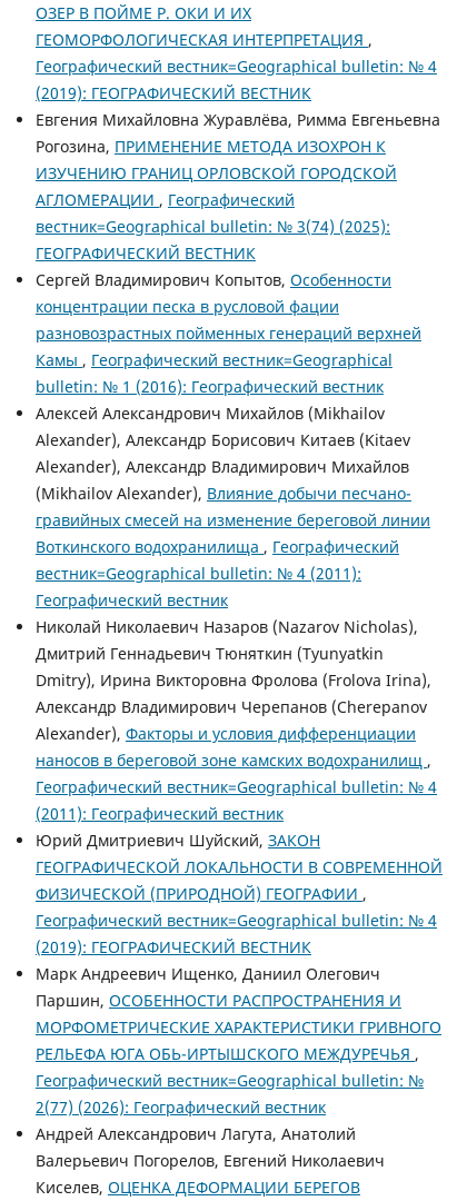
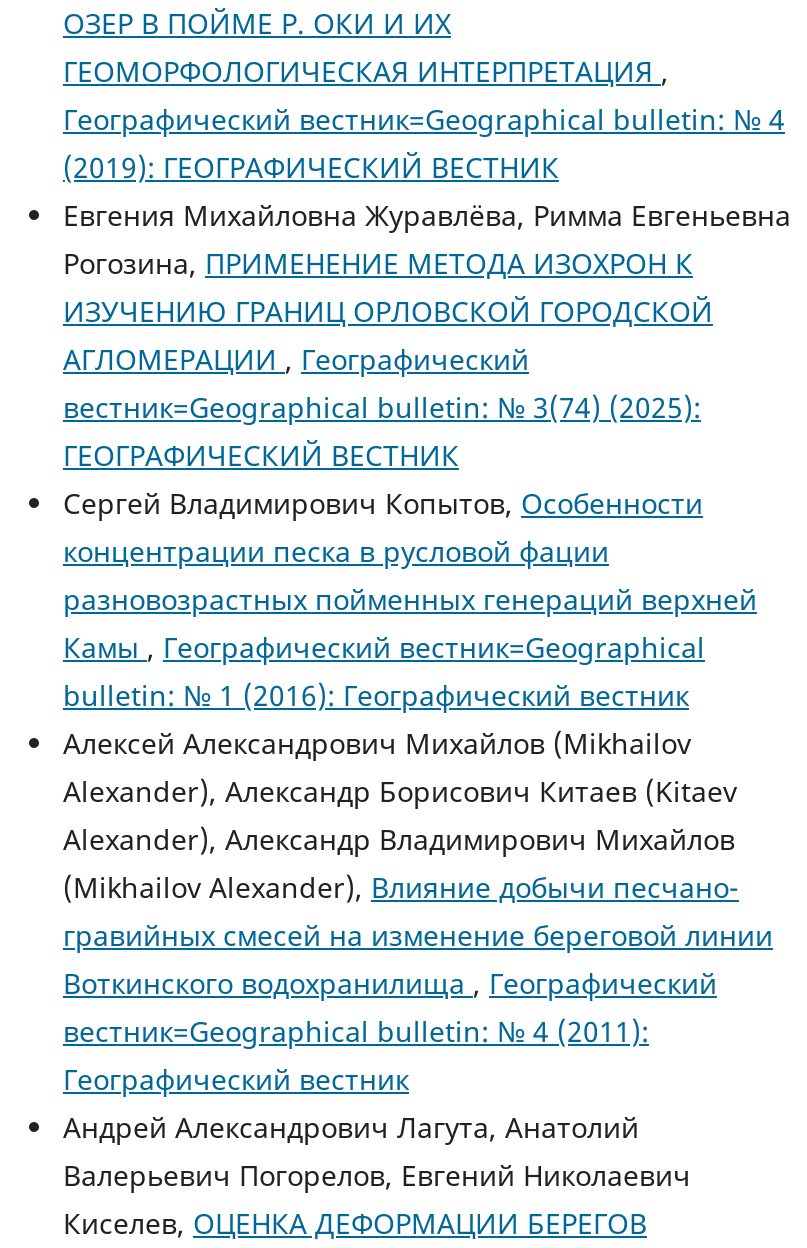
[36,616,443,1118] Николай Николаевич Назаров (Nazarov Nicholas), | Дмитрий Геннадьевич Тюняткин (Tyunyatkin | Dmitry), Ирина Викторовна Фролова (Frolova Irina), | Александр Владимирович Черепанов (Cherepanov | Alexander), Факторы и условия дифференциации | наносов в береговой зоне камских водохранилищ, | Географический вестник=Geographical bulletin: № 4 | (2011): Географический вестник | Юрий Дмитриевич Шуйский, ЗАКОН | ГЕОГРАФИЧЕСКОЙ ЛОКАЛЬНОСТИ В СОВРЕМЕННОЙ | ФИЗИЧЕСКОЙ (ПРИРОДНОЙ) ГЕОГРАФИИ, | Географический вестник=Geographical bulletin: № 4 | (2019): ГЕОГРАФИЧЕСКИЙ ВЕСТНИК | Марк Андреевич Ищенко, Даниил Олегович | Паршин, ОСОБЕННОСТИ РАСПРОСТРАНЕНИЯ И | МОРФОМЕТРИЧЕСКИЕ ХАРАКТЕРИСТИКИ ГРИВНОГО | РЕЛЬЕФА ЮГА ОБЬ-ИРТЫШСКОГО МЕЖДУРЕЧЬЯ, | Географический вестник=Geographical bulletin: № | 2(77) (2026): Географический вестник -> none

